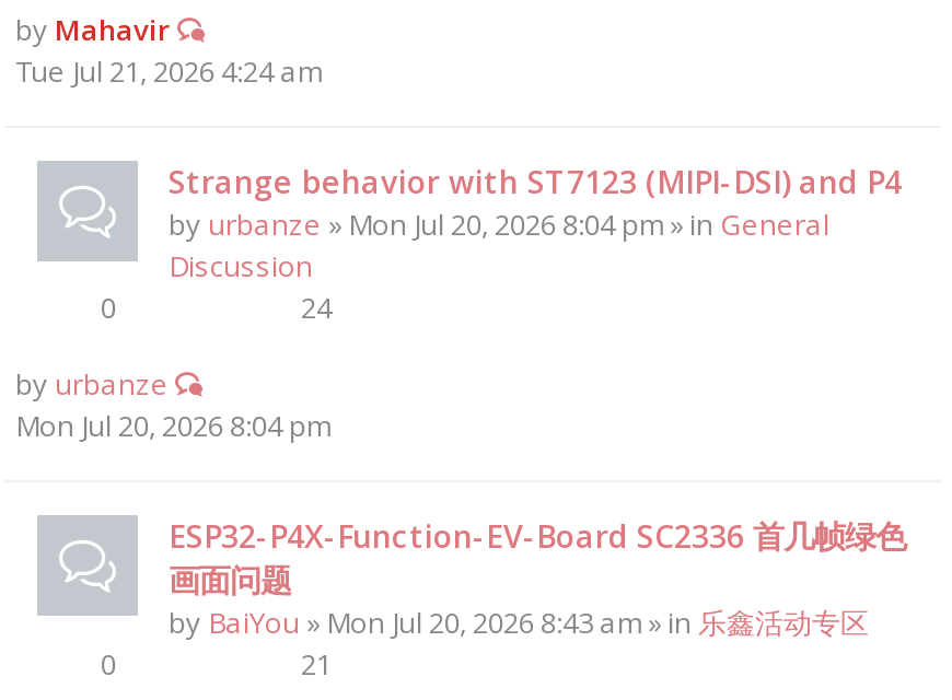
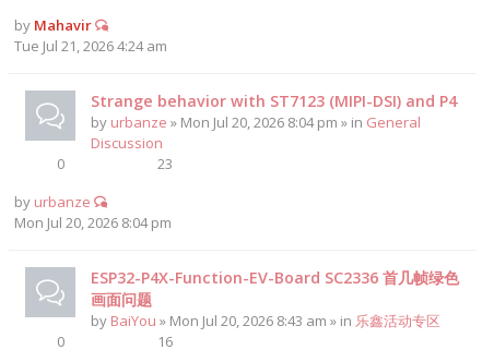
[301,288,332,327] 24 -> [157,154,172,173] 23
[301,644,332,684] 21 -> [157,331,172,351] 16

